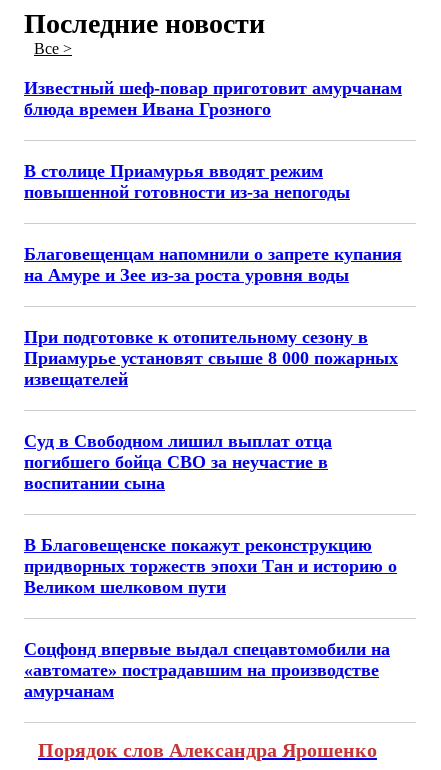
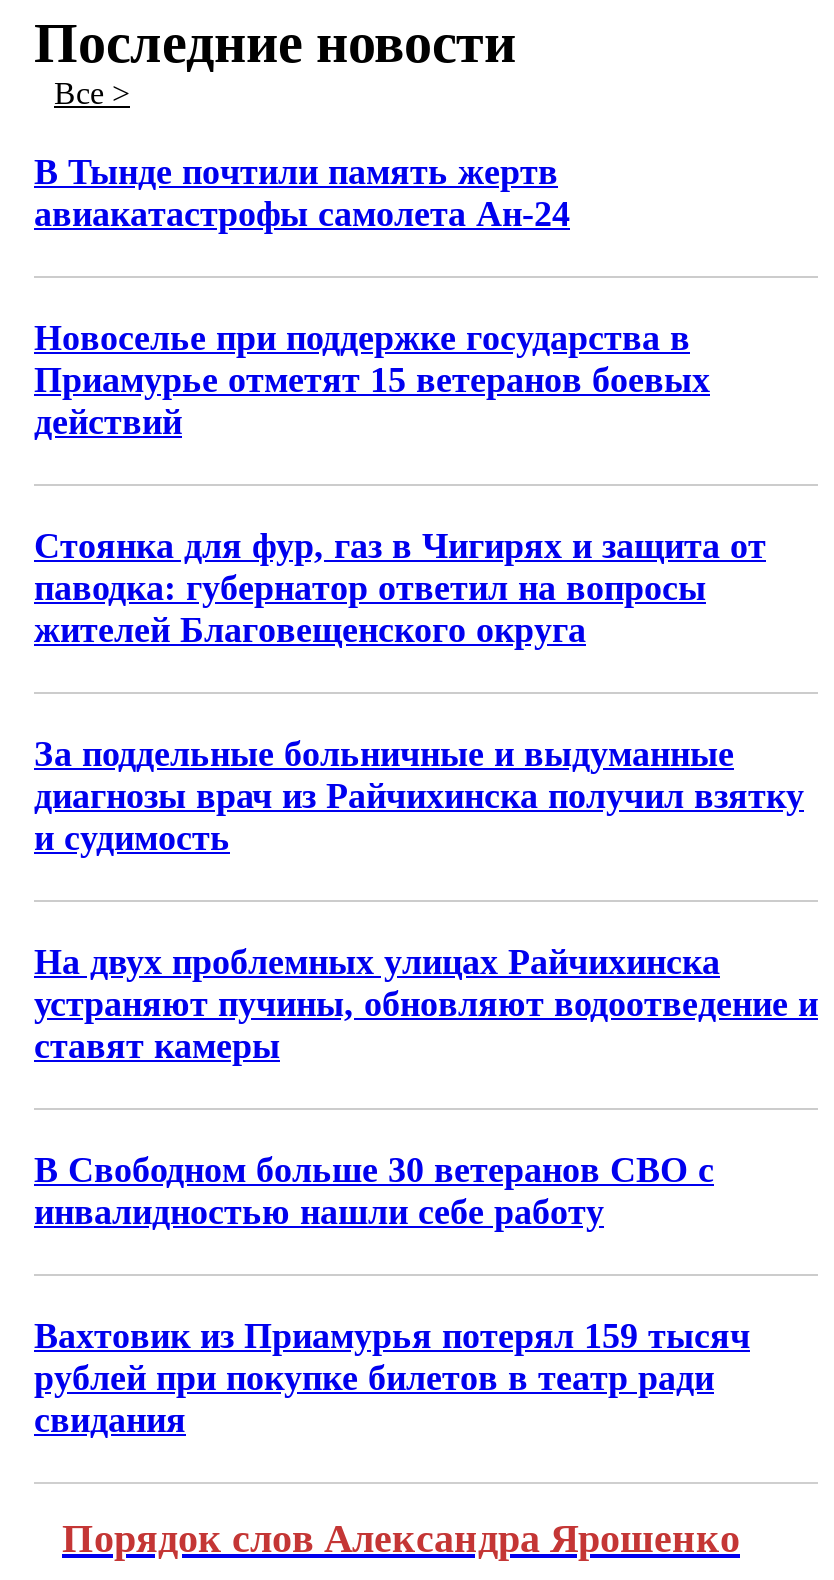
[24,78,402,119] Известный шеф-повар приготовит амурчанам | блюда времен Ивана Грозного -> [34,153,570,235] В Тынде почтили память жертв | авиакатастрофы самолета Ан-24
[24,161,350,202] В столице Приамурья вводят режим | повышенной готовности из-за непогоды -> [34,319,710,443] Новоселье при поддержке государства в | Приамурье отметят 15 ветеранов боевых | действий
[24,244,402,285] Благовещенцам напомнили о запрете купания | на Амуре и Зее из-за роста уровня воды -> [34,527,766,651] Стоянка для фур, газ в Чигирях и защита от | паводка: губернатор ответил на вопросы | жителей Благовещенского округа
[24,327,398,389] При подготовке к отопительному сезону в | Приамурье установят свыше 8 000 пожарных | извещателей -> [34,735,804,859] За поддельные больничные и выдуманные | диагнозы врач из Райчихинска получил взятку | и судимость
[24,431,332,493] Суд в Свободном лишил выплат отца | погибшего бойца СВО за неучастие в | воспитании сына -> [34,943,818,1067] На двух проблемных улицах Райчихинска | устраняют пучины, обновляют водоотведение и | ставят камеры
[24,535,397,597] В Благовещенске покажут реконструкцию | придворных торжеств эпохи Тан и историю о | Великом шелковом пути -> [34,1151,714,1233] В Свободном больше 30 ветеранов СВО с | инвалидностью нашли себе работу
[24,639,390,701] Соцфонд впервые выдал спецавтомобили на | «автомате» пострадавшим на производстве | амурчанам -> [34,1317,750,1441] Вахтовик из Приамурья потерял 159 тысяч | рублей при покупке билетов в театр ради | свидания

